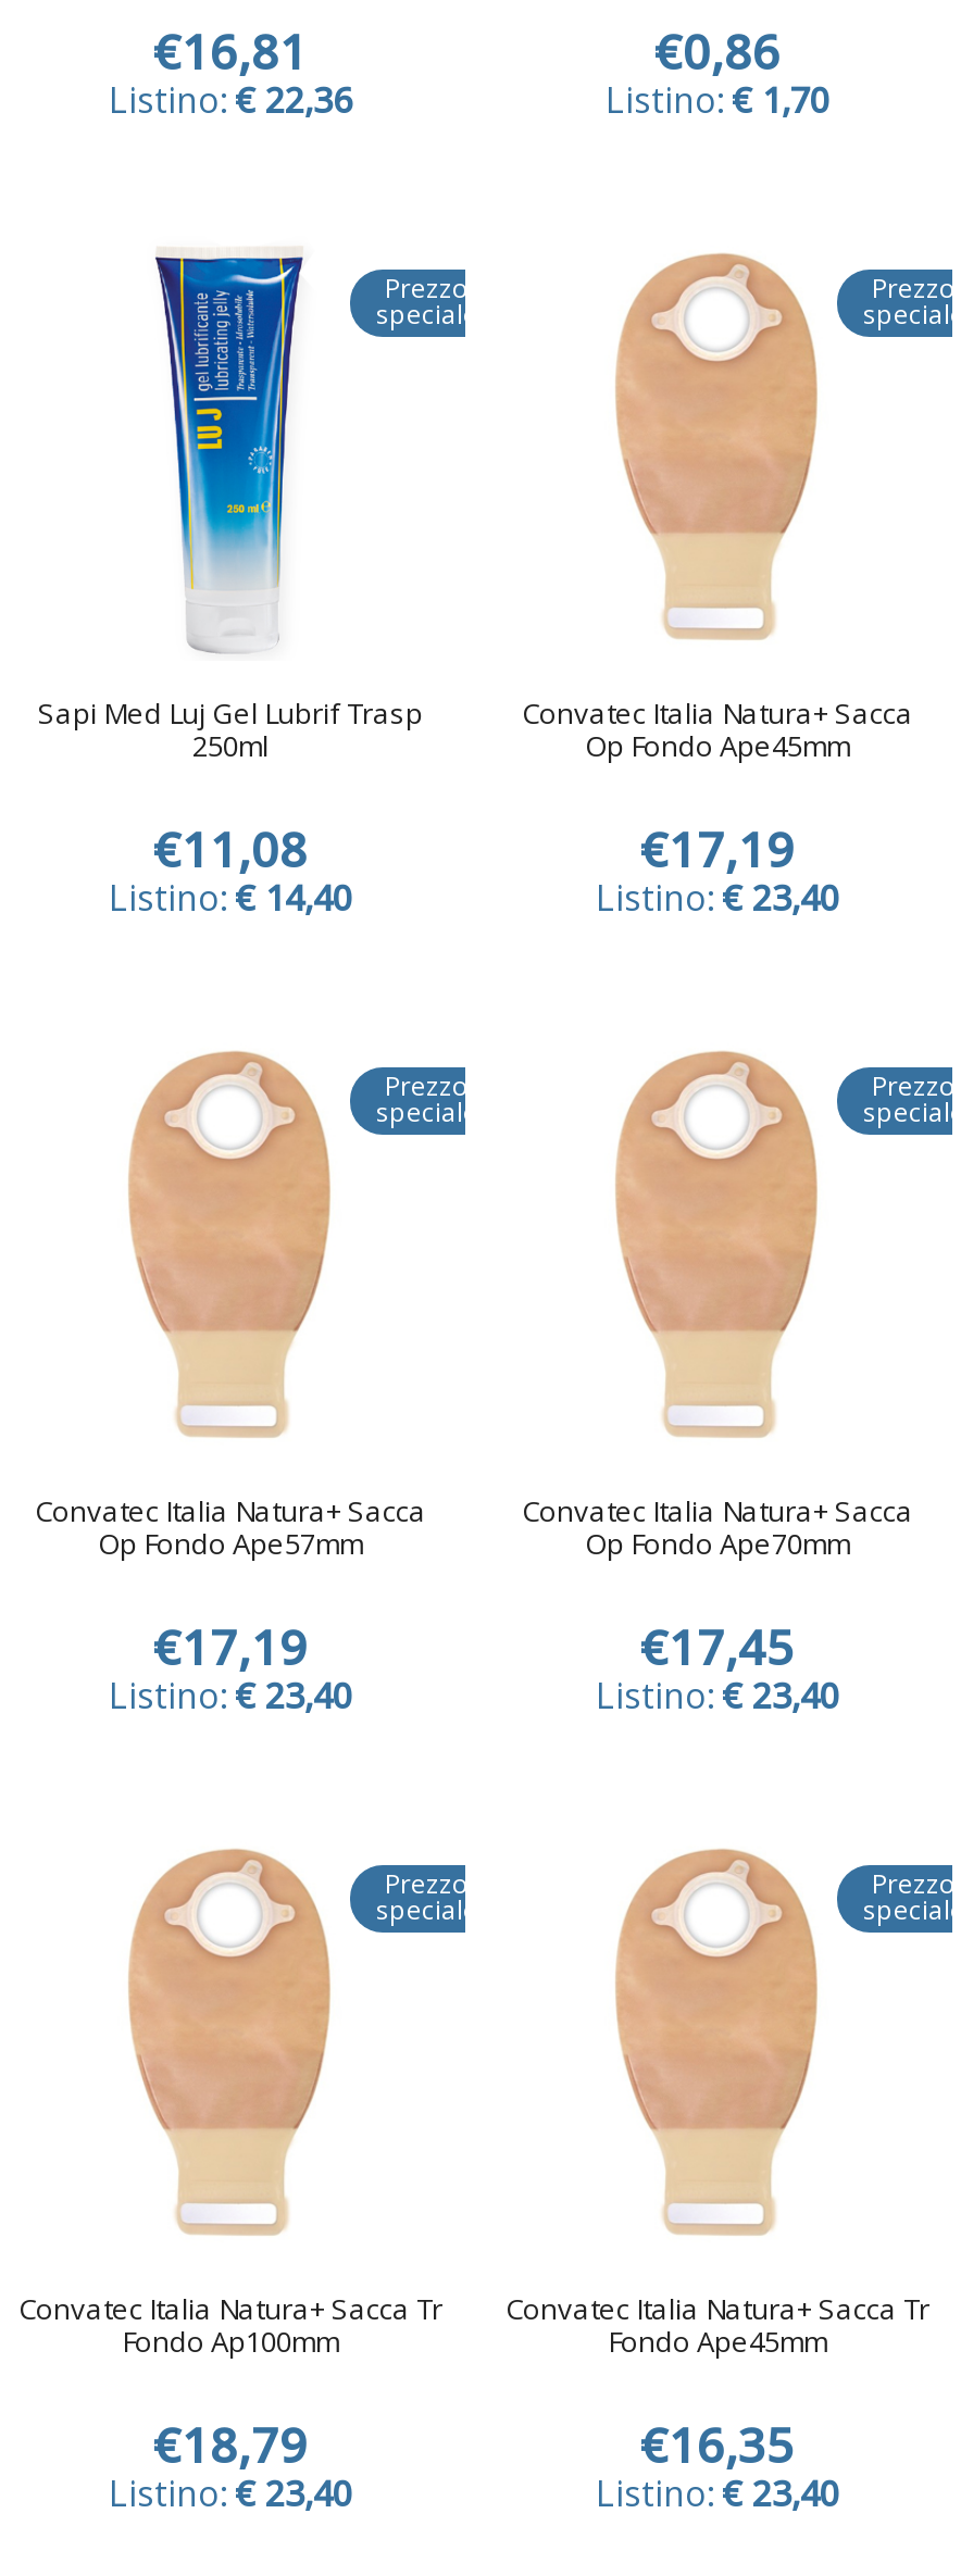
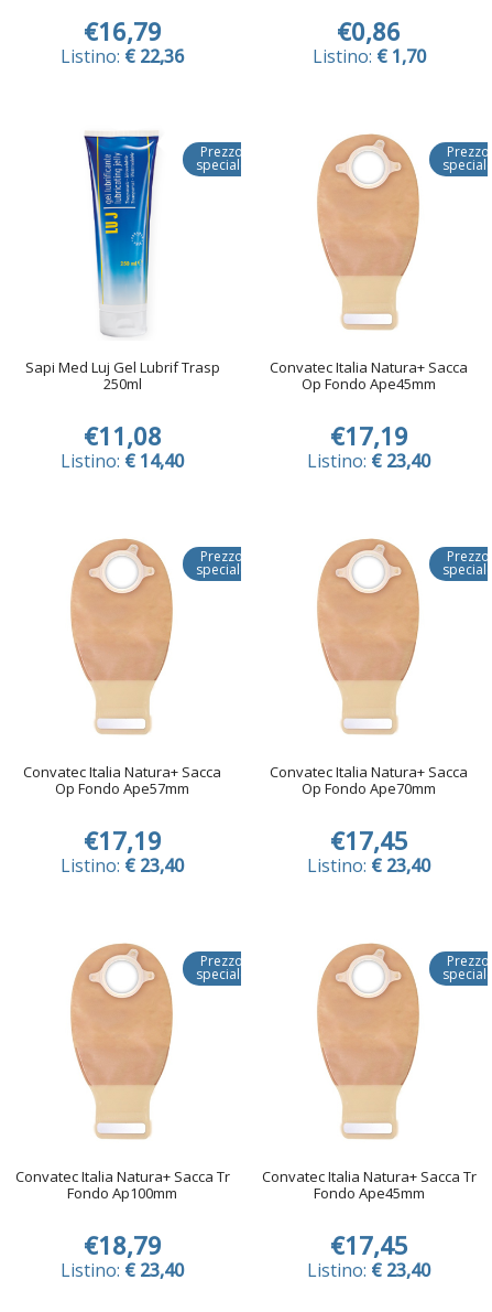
[153,17,308,82] €16,81 -> [83,14,161,47] €16,79
[640,2411,795,2476] €16,35 -> [330,1228,408,1261] €17,45

